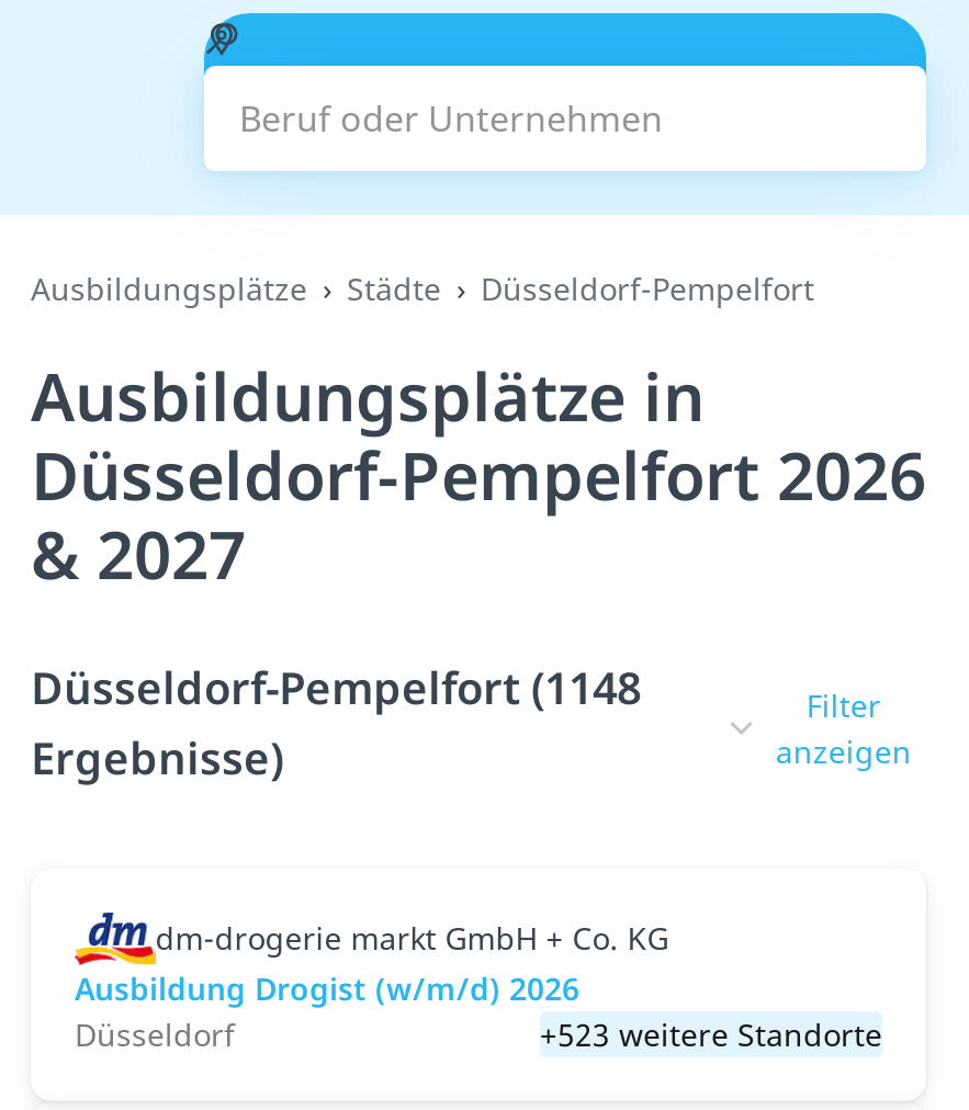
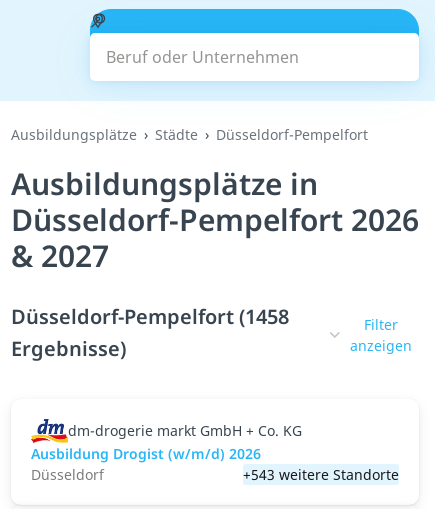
[31,658,641,717] Düsseldorf-Pempelfort (1148 -> [11,303,289,330] Düsseldorf-Pempelfort (1458
[540,1013,882,1055] +523 weitere Standorte -> [243,465,399,484] +543 weitere Standorte

